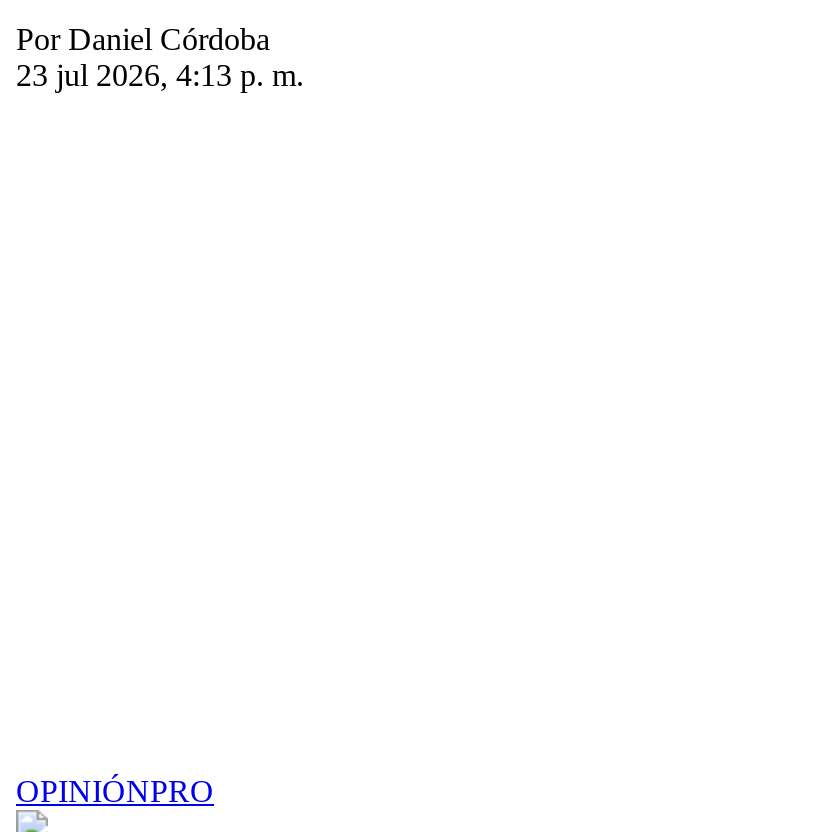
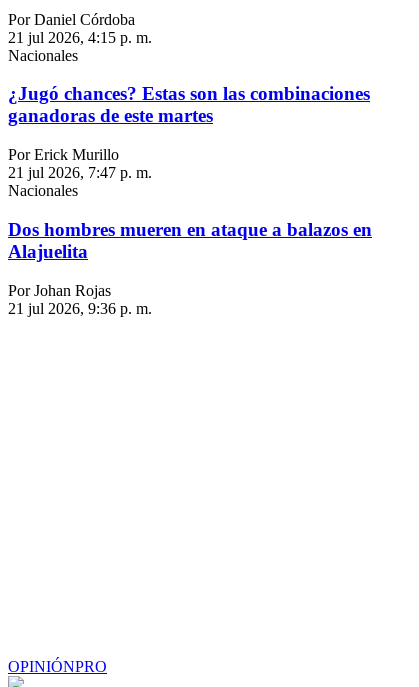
[16,57,304,91] 23 jul 2026, 4:13 p. m. -> [8,29,372,316] 21 jul 2026, 4:15 p. m. | Nacionales | ¿Jugó chances? Estas son las combinaciones | ganadoras de este martes | Por Erick Murillo | 21 jul 2026, 7:47 p. m. | Nacionales | Dos hombres mueren en ataque a balazos en | Alajuelita | Por Johan Rojas | 21 jul 2026, 9:36 p. m.

